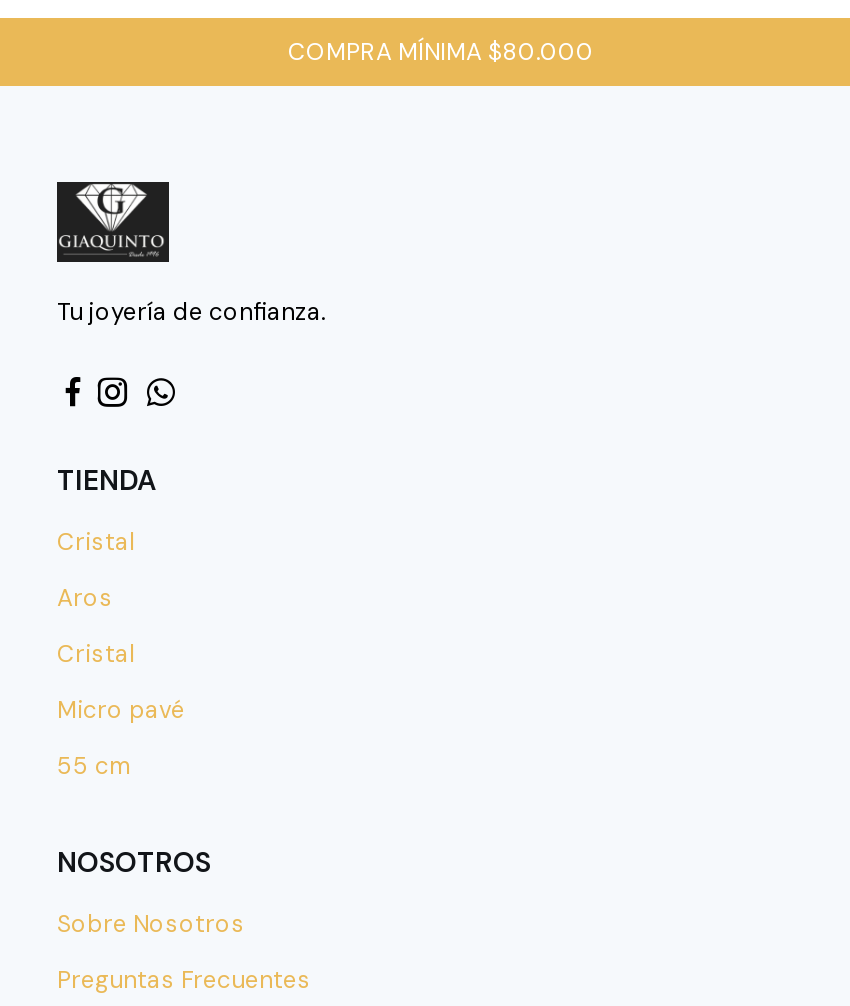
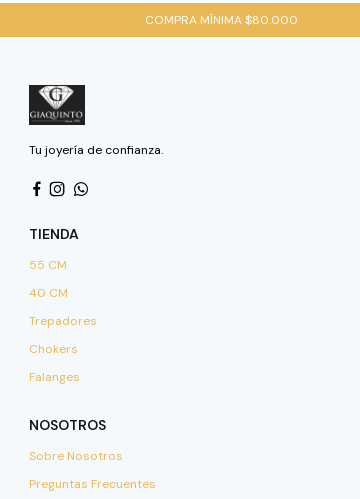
[57,526,135,558] Cristal -> [29,256,67,272] 55 CM
[57,582,113,614] Aros -> [29,284,68,300] 40 CM
[57,638,135,670] Cristal -> [29,312,97,328] Trepadores
[57,694,185,726] Micro pavé -> [29,340,78,356] Chokers
[57,750,131,782] 55 cm -> [29,368,80,384] Falanges

